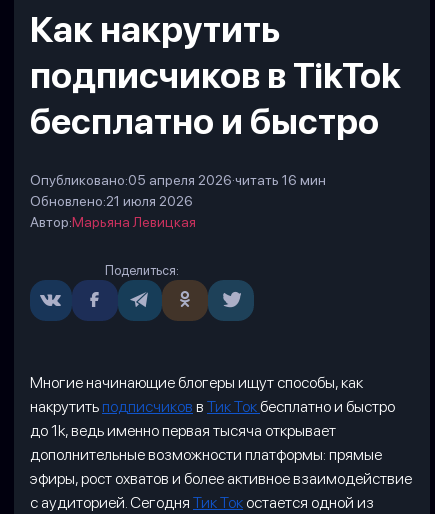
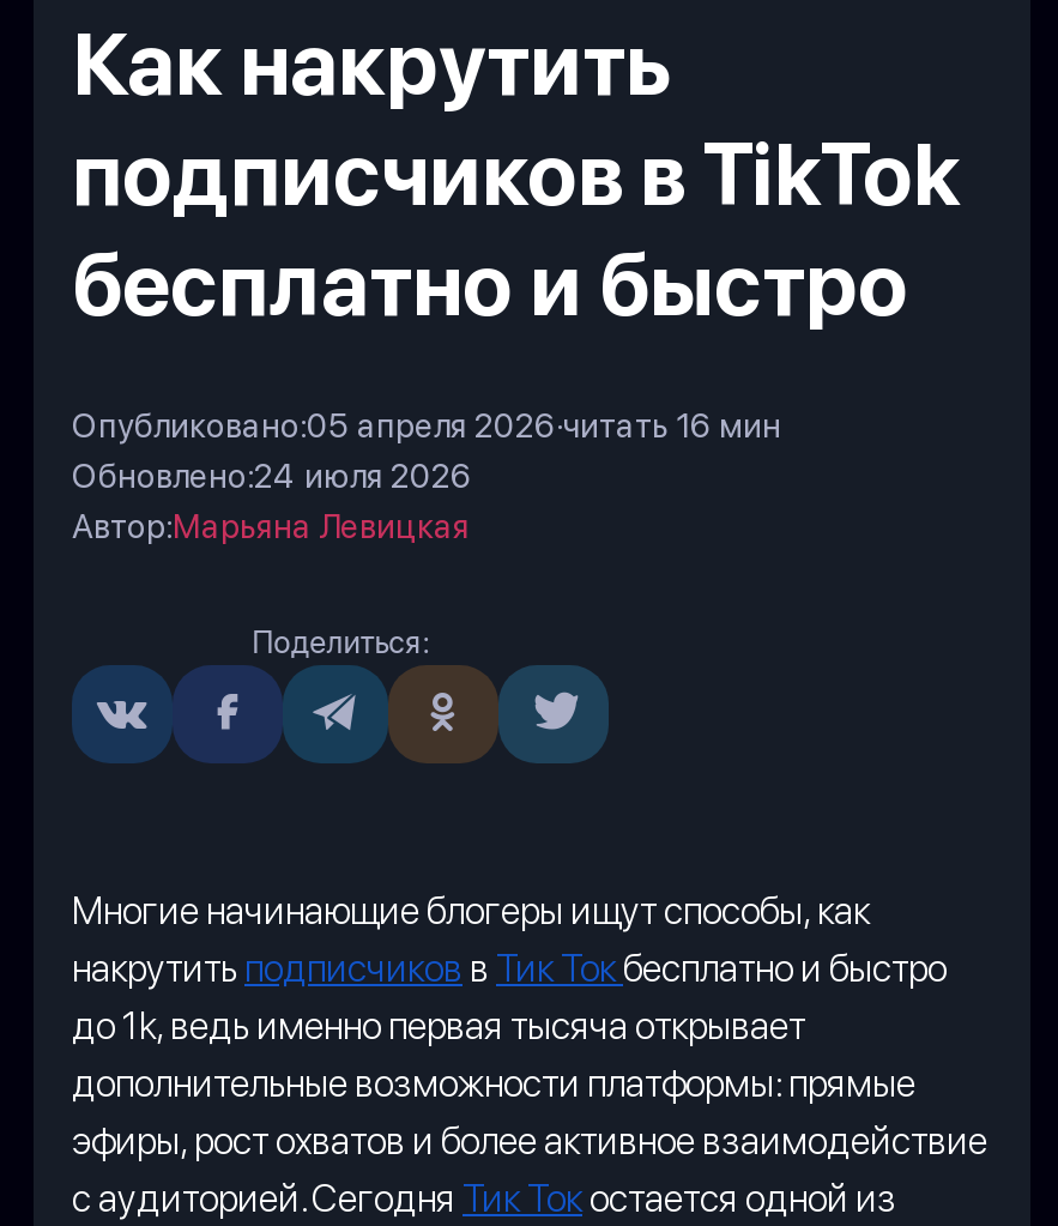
[30,193,193,209] Обновлено:21 июля 2026 -> [72,457,472,495] Обновлено:24 июля 2026

